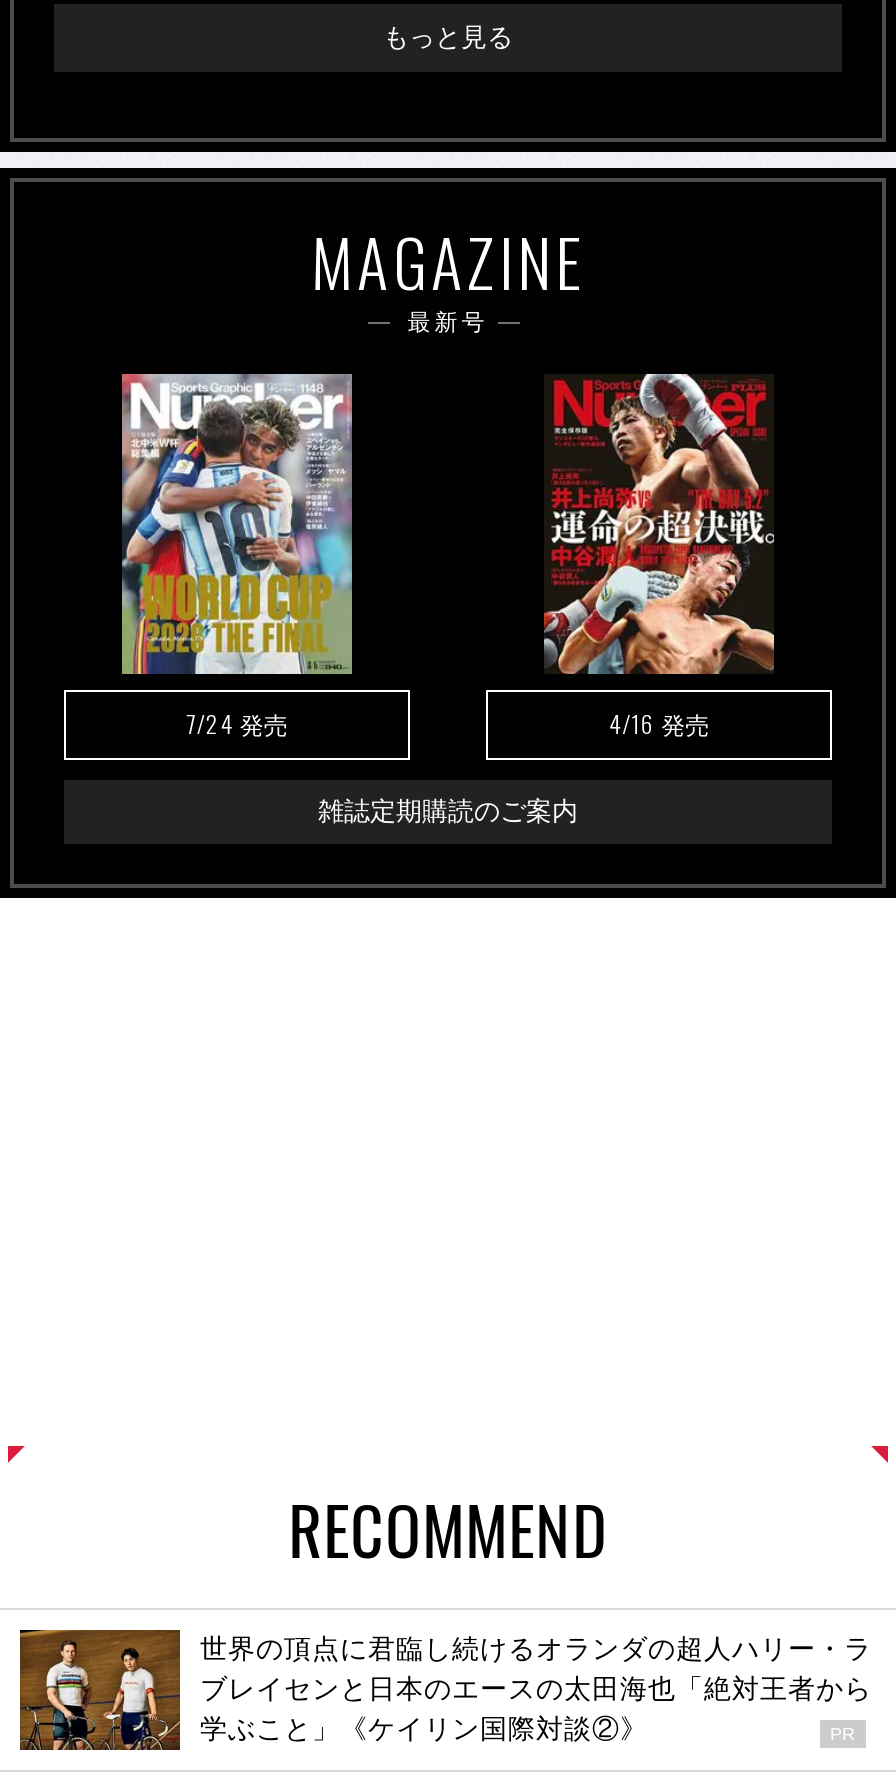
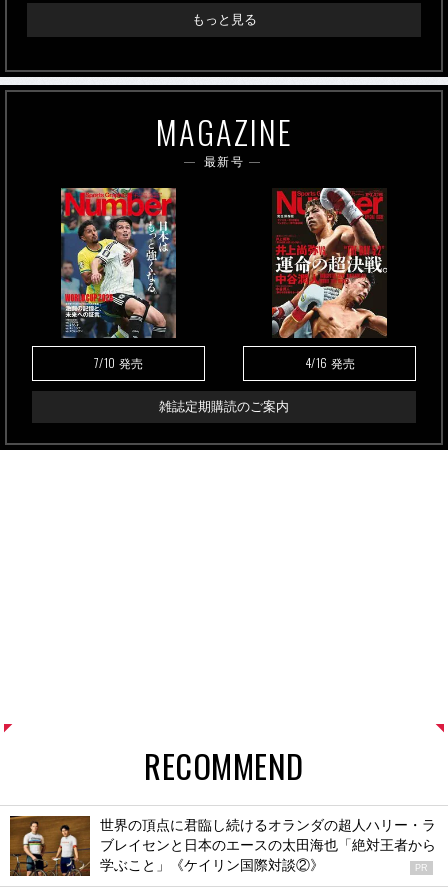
[120,372,354,739] [image] | 7/24発売 -> [61,187,176,370] [image] | 7/10発売

